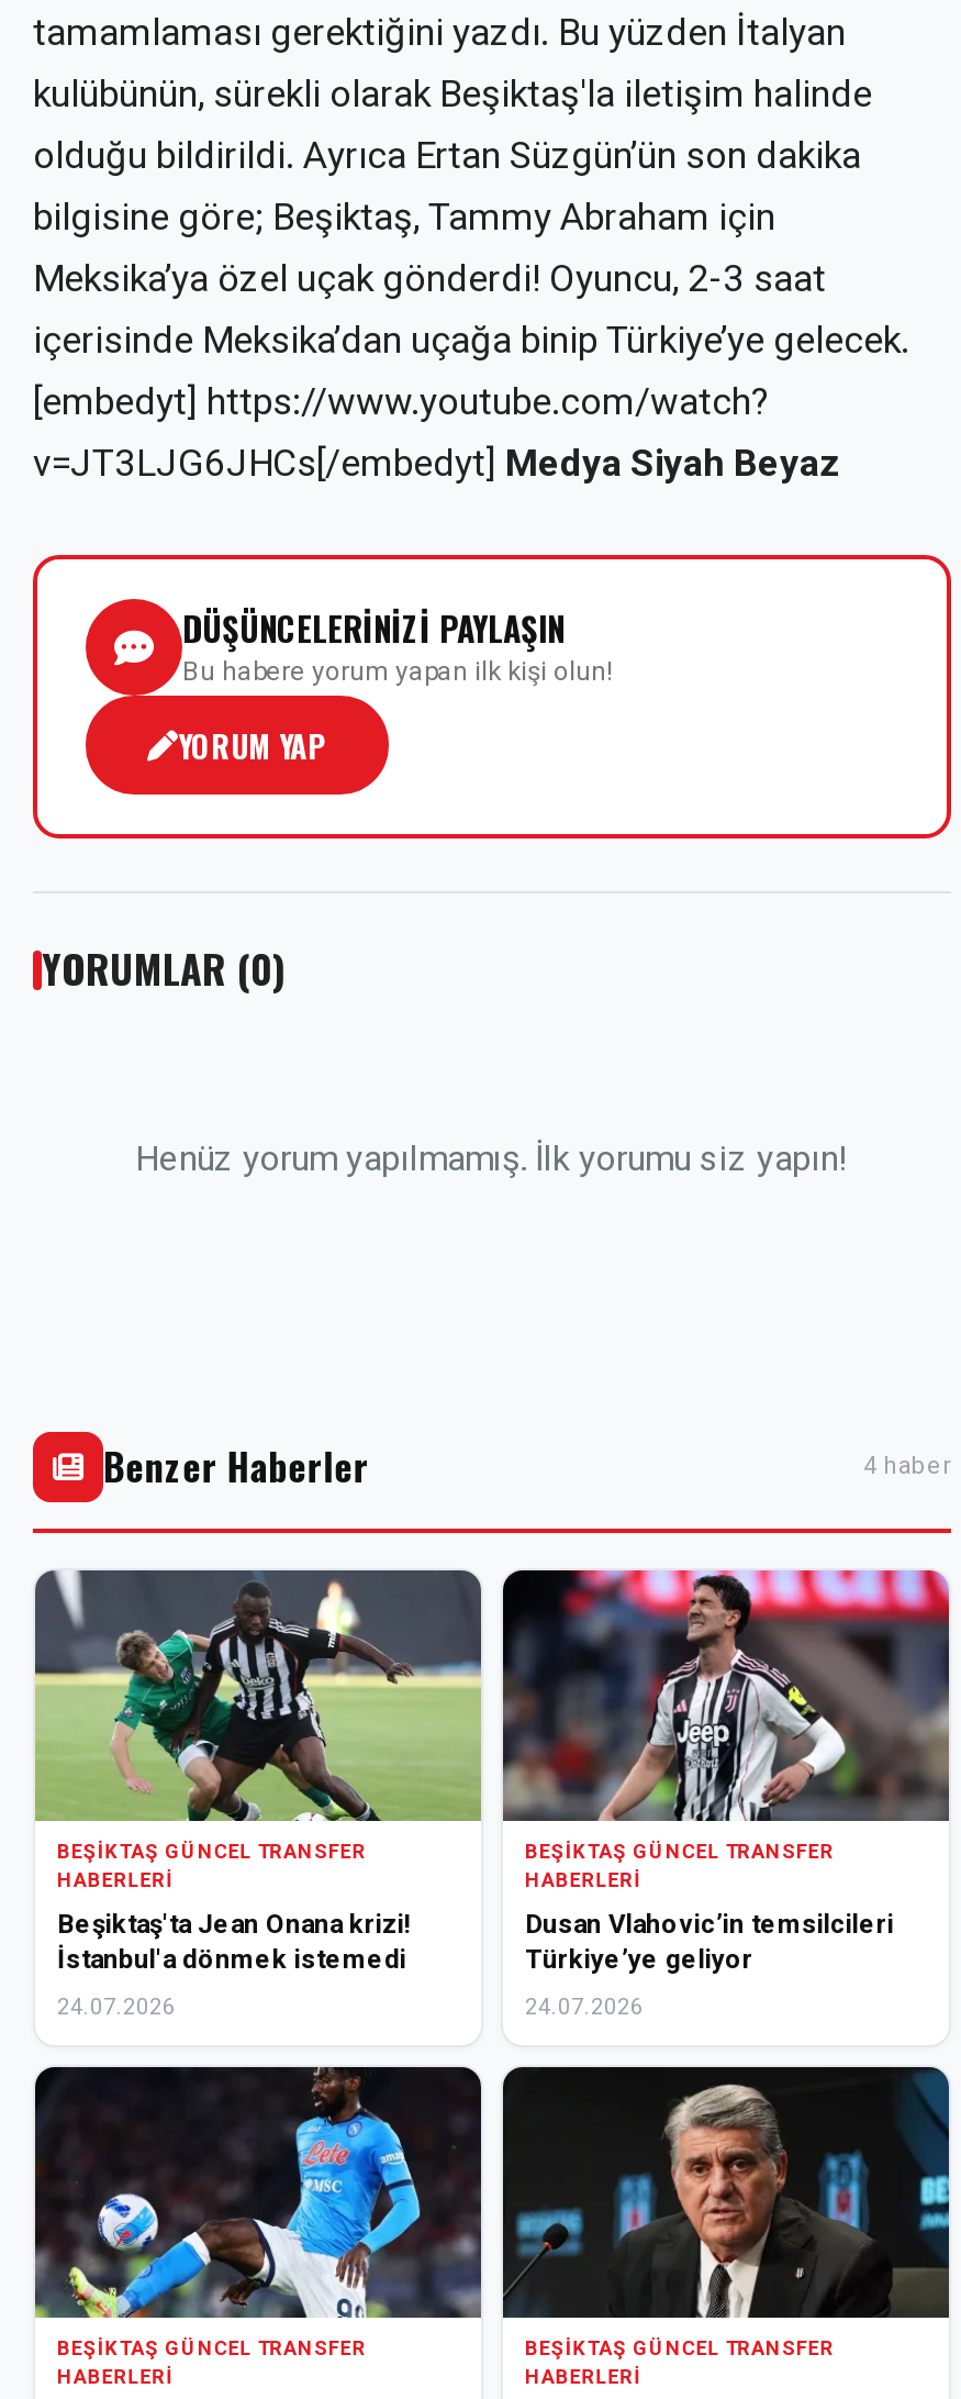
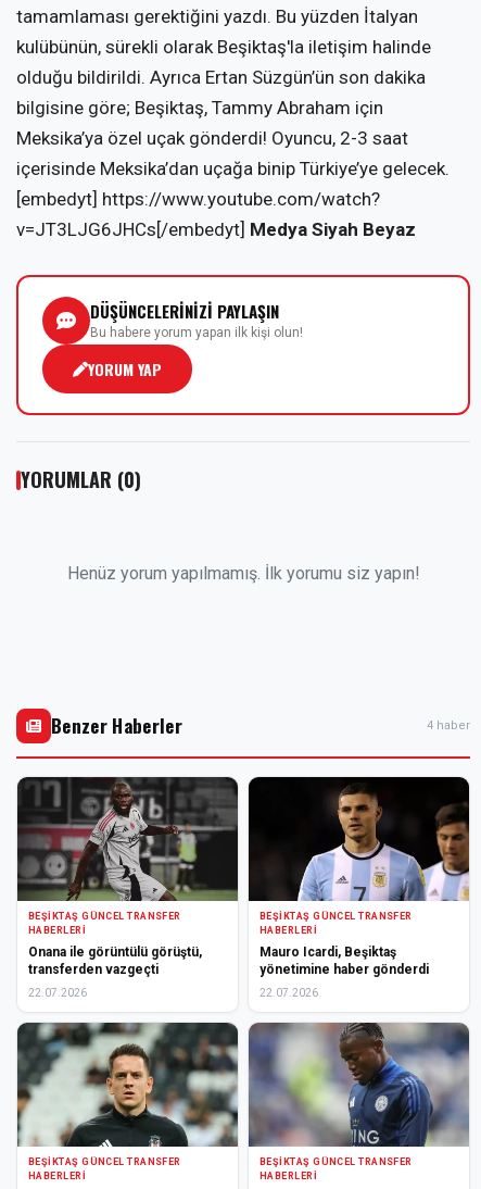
[33,1568,483,1975] [image] | Beşiktaş'ta Jean Onana krizi! | İstanbul'a dönmek istemedi -> [16,776,239,977] [image] | Onana ile görüntülü görüştü, | transferden vazgeçti
[501,1568,951,1823] [image] -> [249,776,470,901] [image]
[525,1909,894,1975] Dusan Vlahovic’in temsilcileri | Türkiye’ye geliyor -> [260,945,429,977] Mauro Icardi, Beşiktaş | yönetimine haber gönderdi
[57,1995,176,2019] 24.07.2026 -> [28,987,87,999] 22.07.2026
[525,1995,644,2019] 24.07.2026 -> [260,987,318,999] 22.07.2026
[33,2065,483,2320] [image] -> [16,1022,238,1148] [image]
[501,2065,951,2320] [image] -> [248,1022,470,1148] [image]

